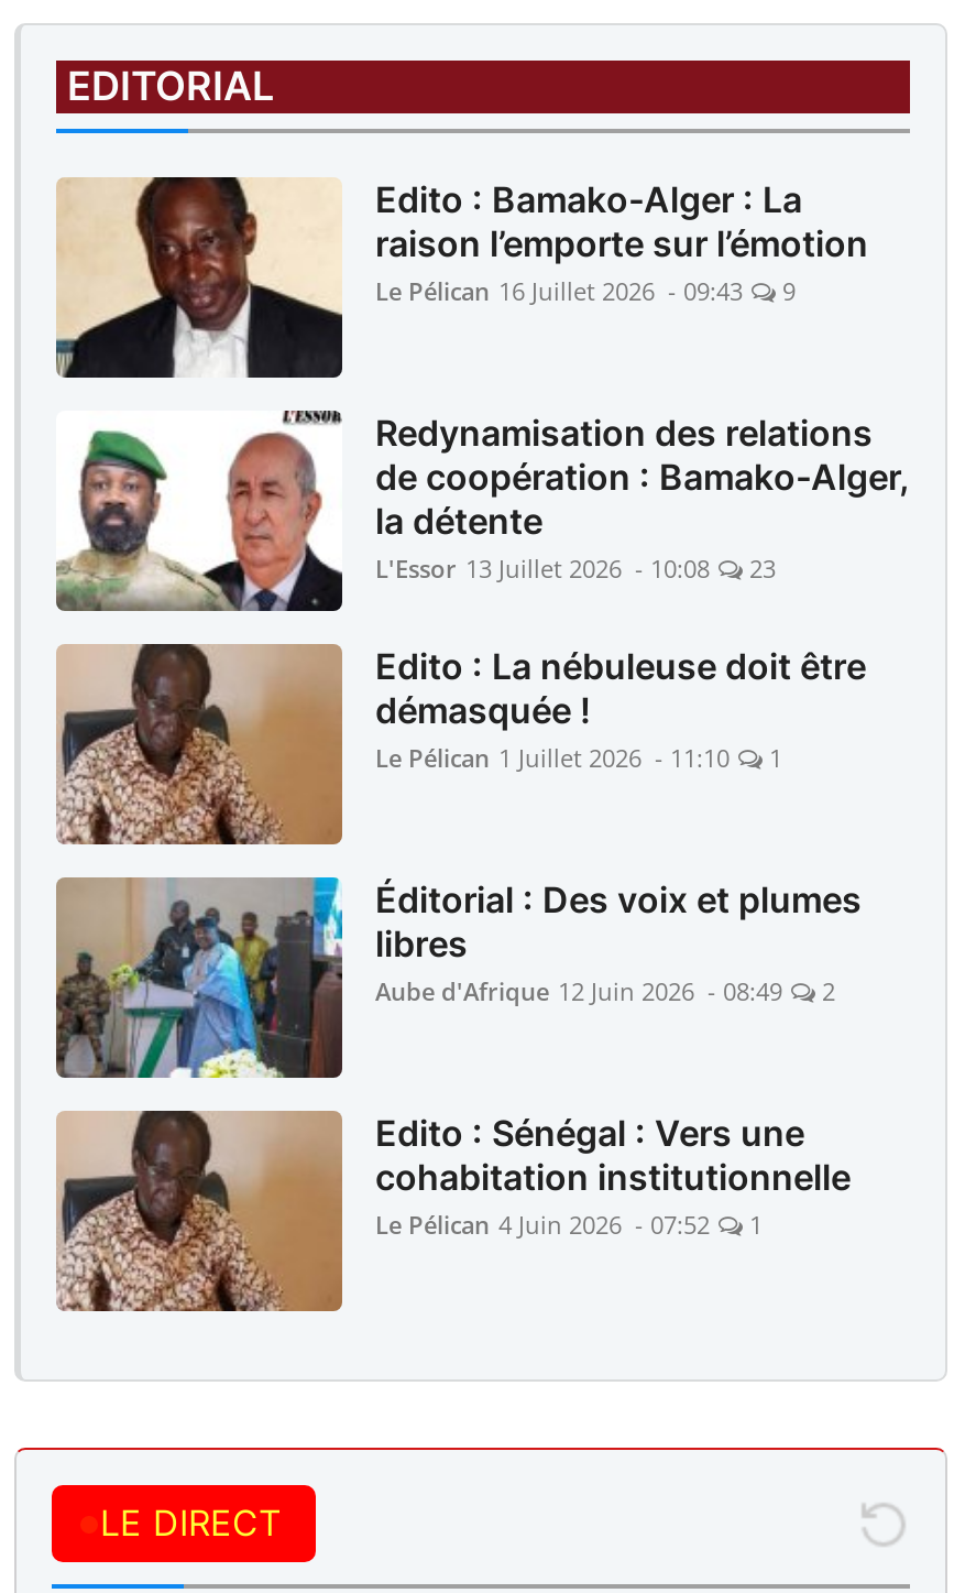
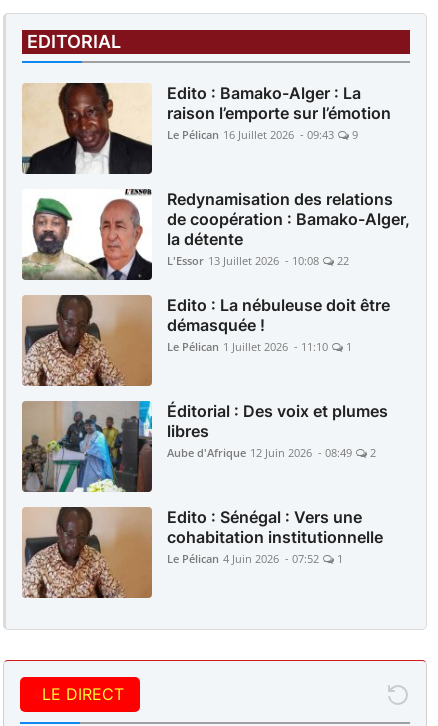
[375,552,776,585] L'Essor 13 Juillet 2026 - 10:08 23 -> [167,253,349,268] L'Essor 13 Juillet 2026 - 10:08 22

